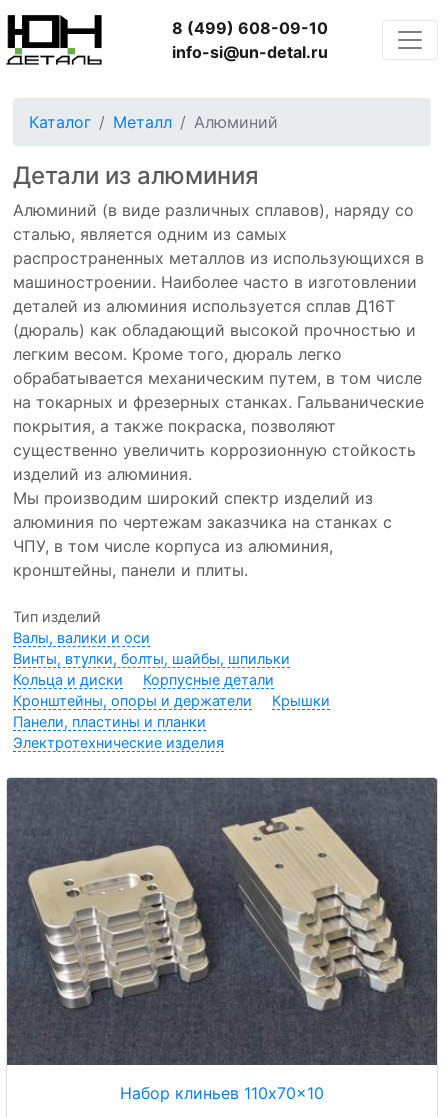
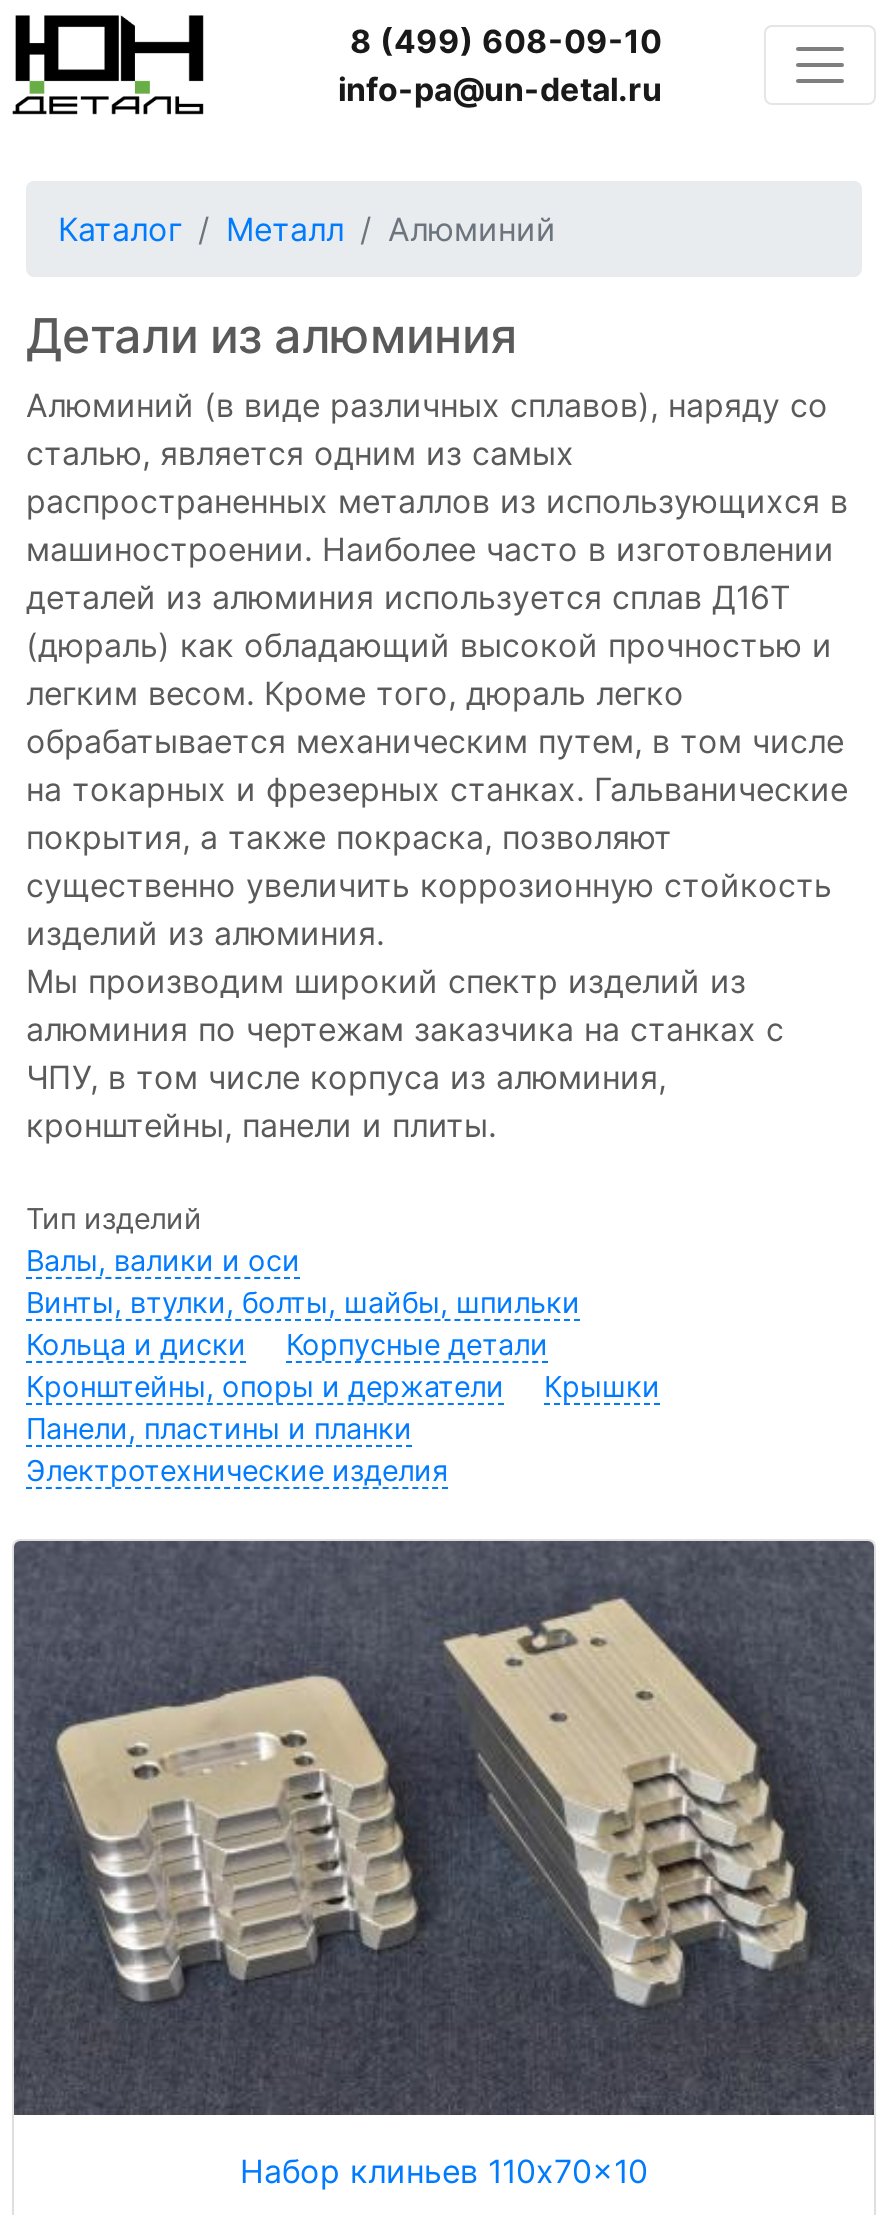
[172,42,328,62] info-si@un-detal.ru -> [338,69,662,109] info-pa@un-detal.ru

